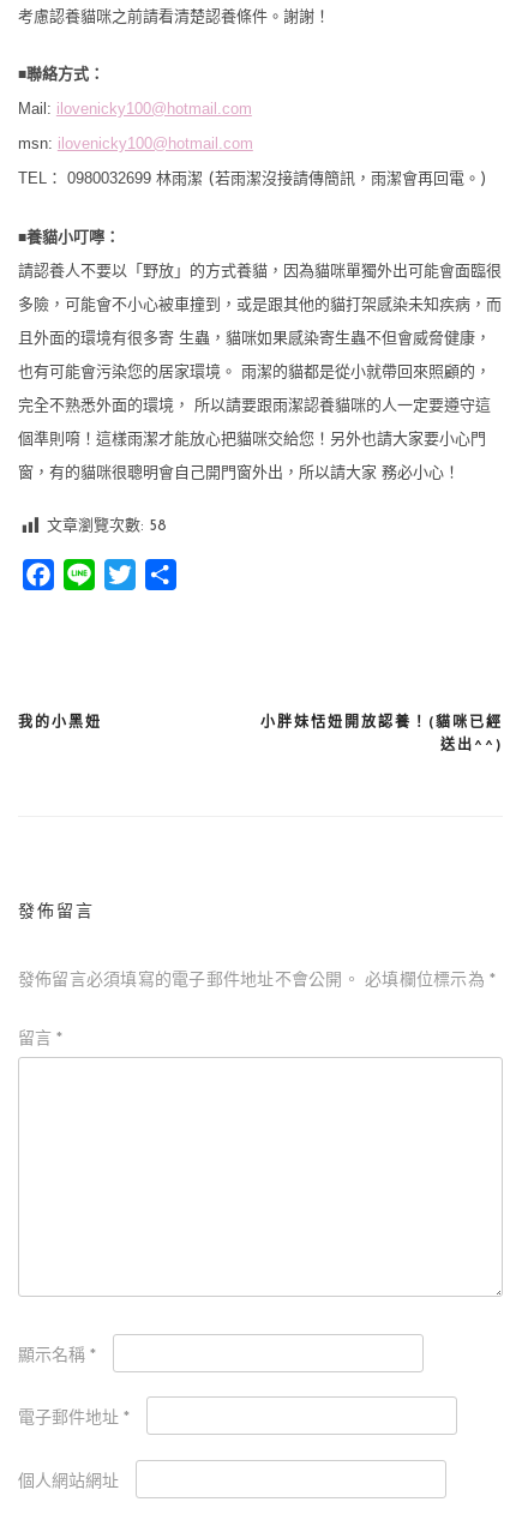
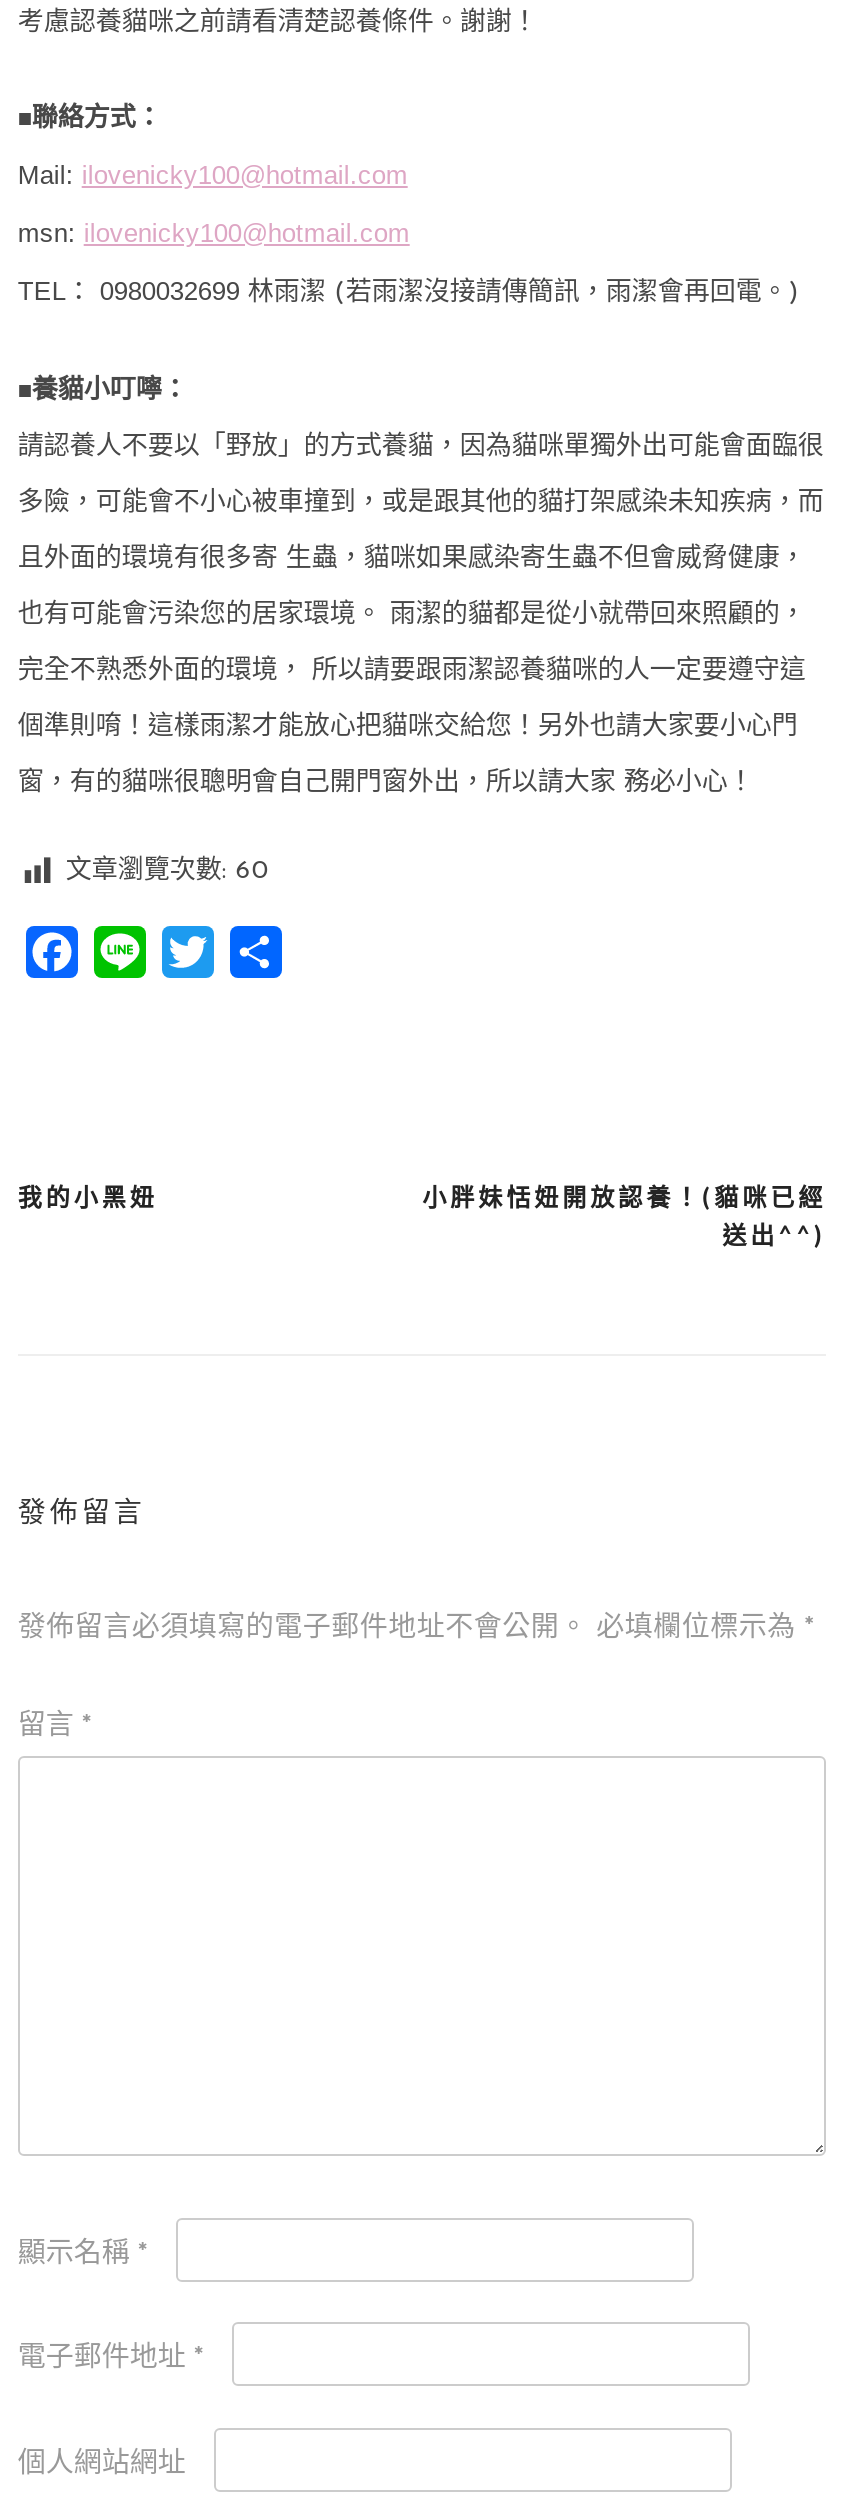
[47,519,167,534] 文章瀏覽次數: 58 -> [66,859,270,885] 文章瀏覽次數: 60

